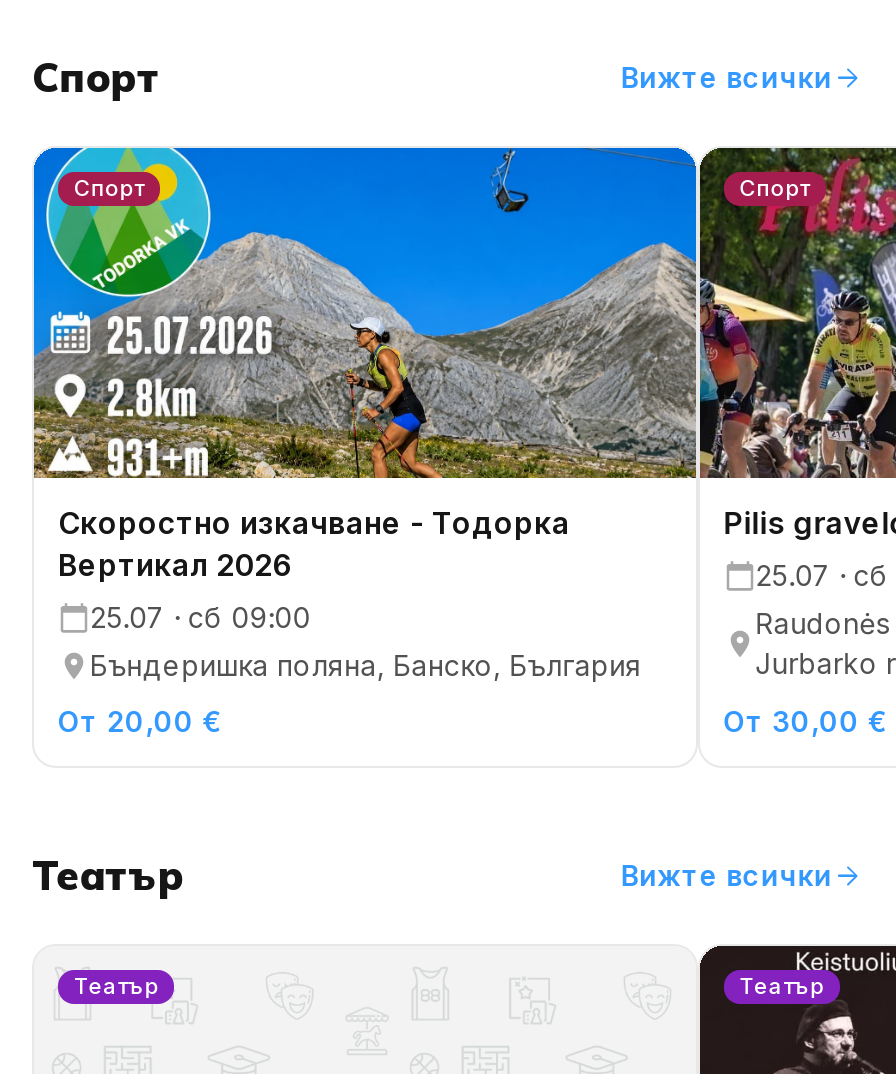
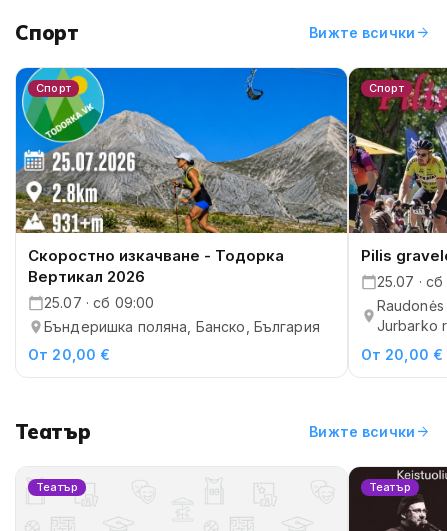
[724,705,888,739] От 30,00 € -> [361,346,443,363] От 20,00 €

